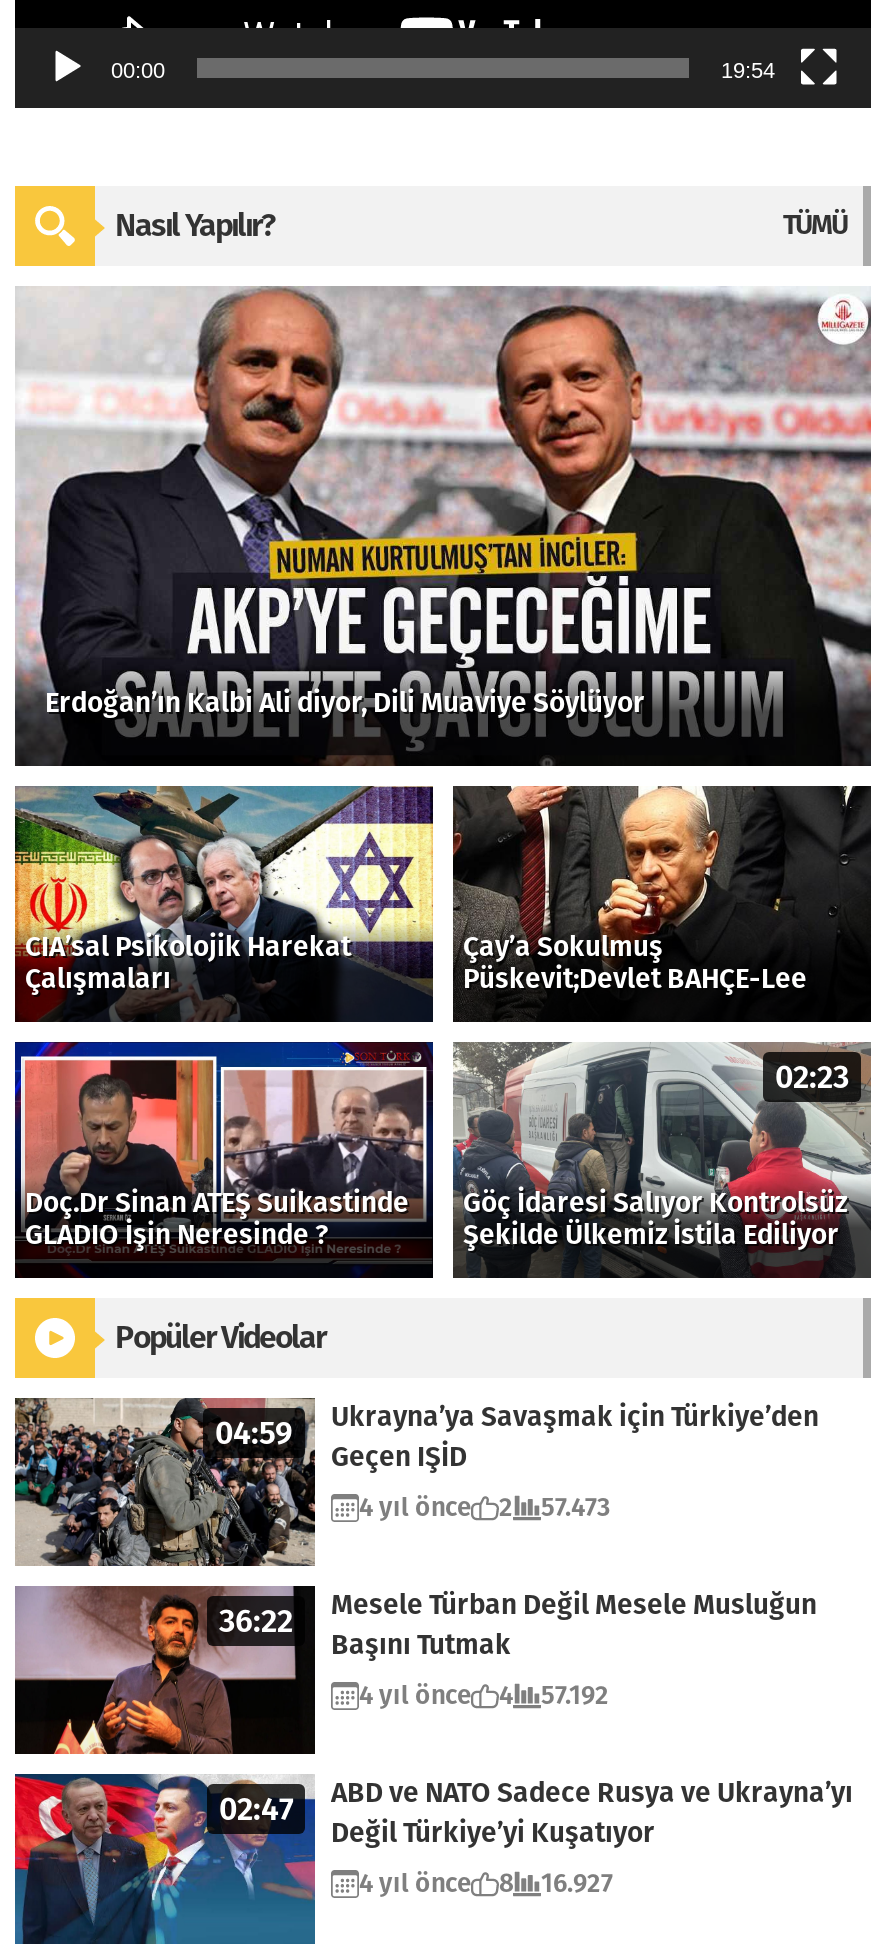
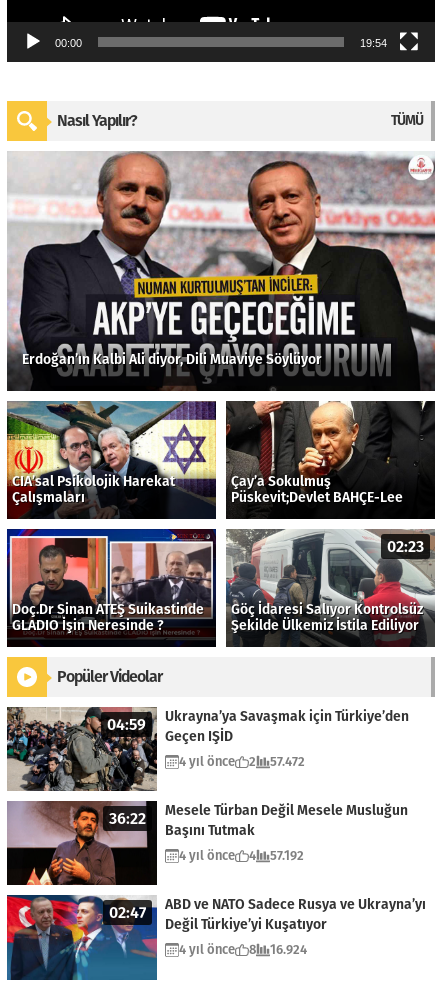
[359,1491,611,1521] 4 yıl önce 2 57.473 -> [179,753,305,768] 4 yıl önce 2 57.472
[359,1869,613,1899] 4 yıl önce 8 16.927 -> [179,942,307,957] 4 yıl önce 8 16.924

